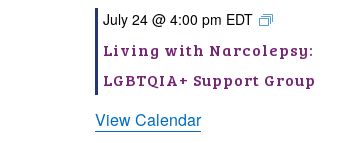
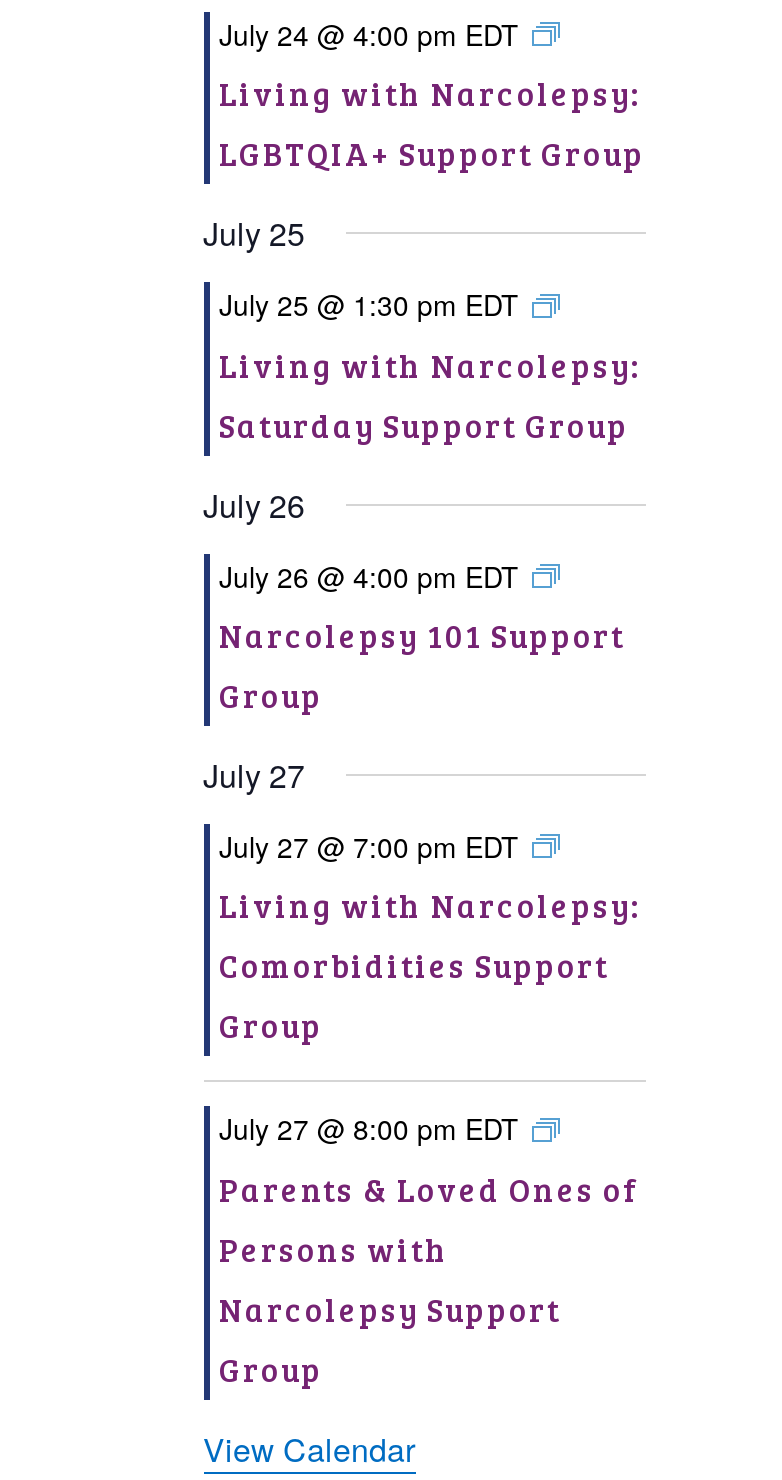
none -> [203,210,641,1389] July 25 | July 25 @ 1:30 pm EDT | Living with Narcolepsy: | Saturday Support Group | July 26 | July 26 @ 4:00 pm EDT | Narcolepsy 101 Support | Group | July 27 | July 27 @ 7:00 pm EDT | Living with Narcolepsy: | Comorbidities Support | Group | July 27 @ 8:00 pm EDT | Parents & Loved Ones of | Persons with | Narcolepsy Support | Group

